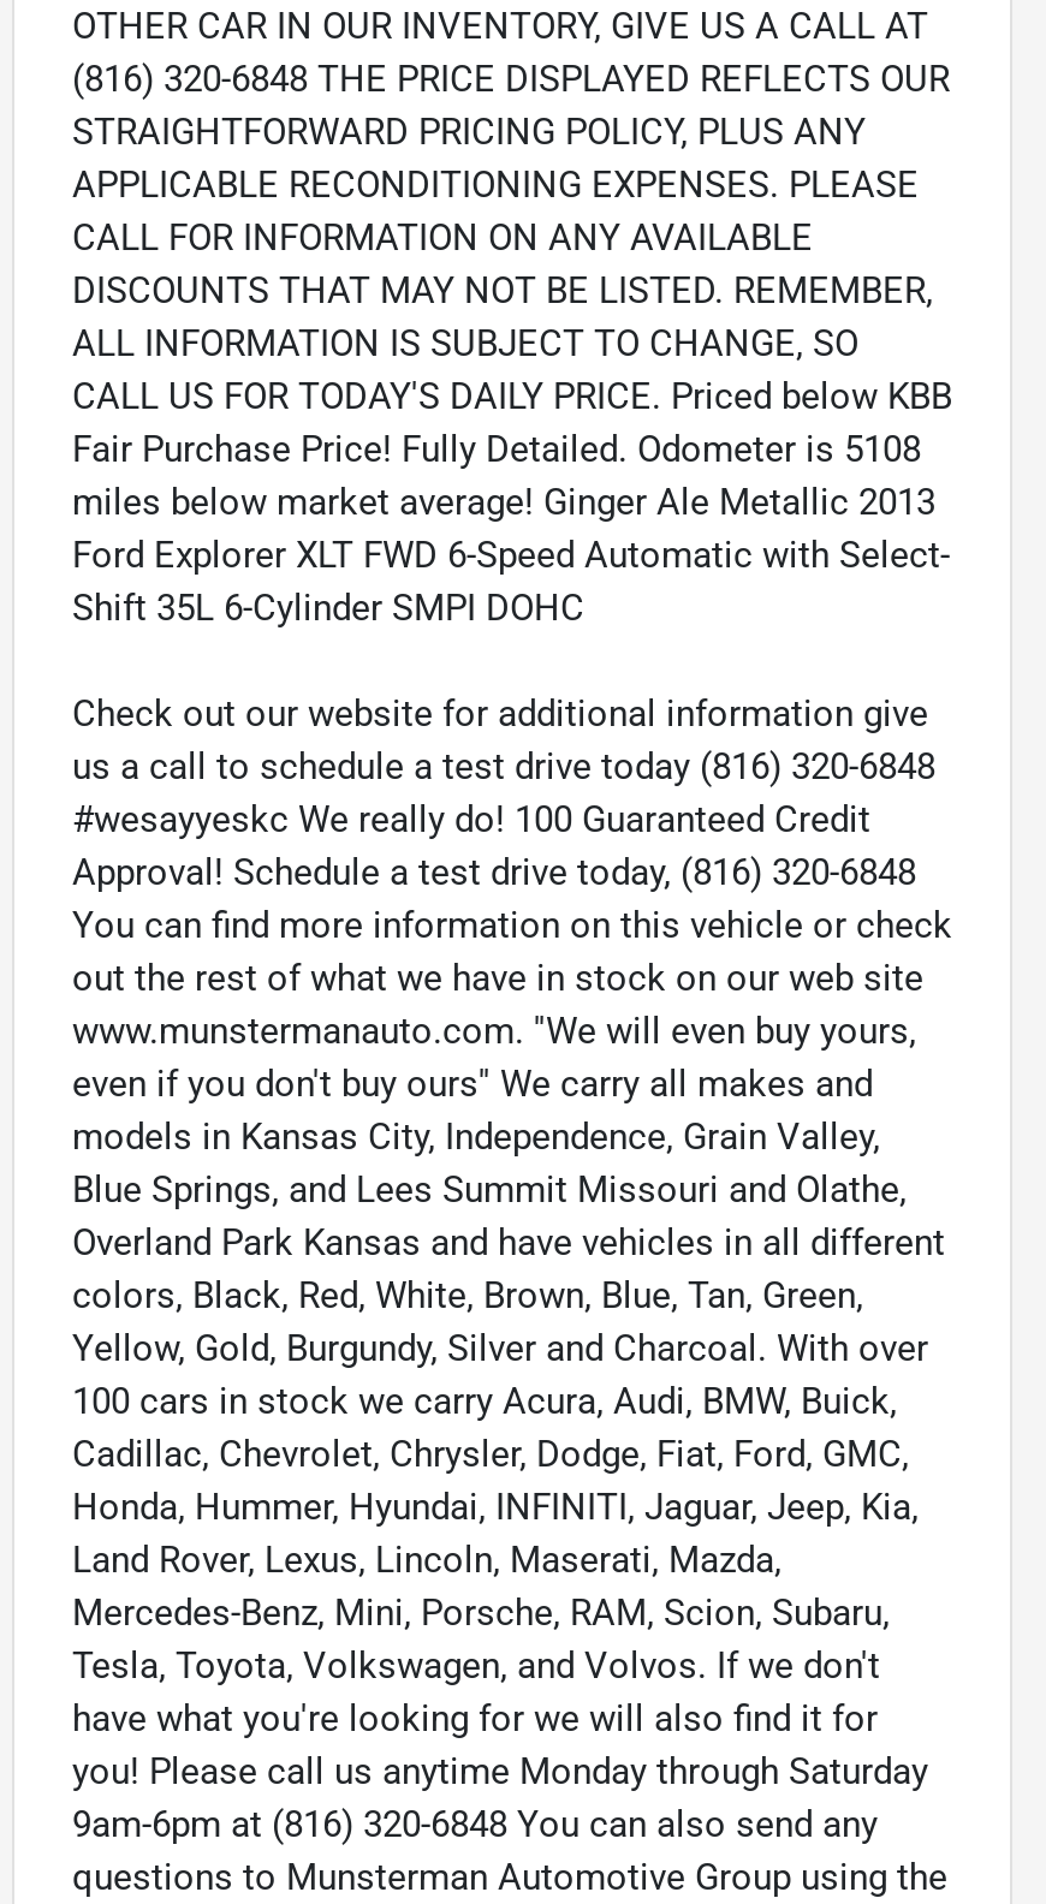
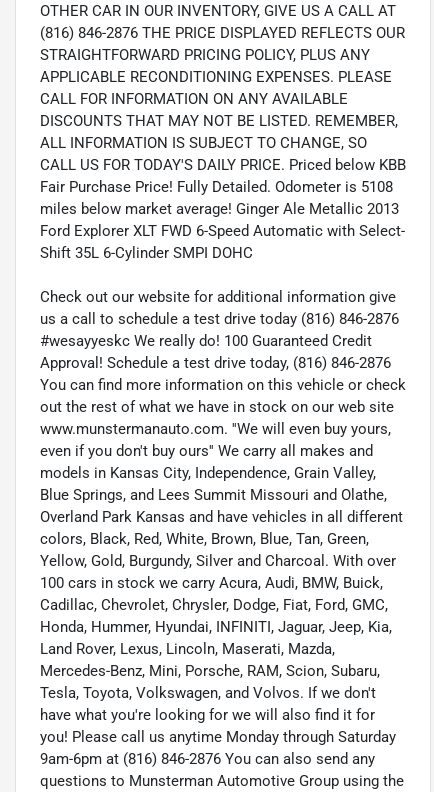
[72,58,950,101] (816) 320-6848 THE PRICE DISPLAYED REFLECTS OUR -> [40,24,405,42] (816) 846-2876 THE PRICE DISPLAYED REFLECTS OUR
[72,746,935,789] us a call to schedule a test drive today (816) 320-6848 -> [40,310,399,328] us a call to schedule a test drive today (816) 846-2876
[72,852,916,895] Approval! Schedule a test drive today, (816) 320-6848 -> [40,354,391,372] Approval! Schedule a test drive today, (816) 846-2876
[72,1804,878,1847] 9am-6pm at (816) 320-6848 You can also send any -> [40,750,375,768] 9am-6pm at (816) 846-2876 You can also send any

